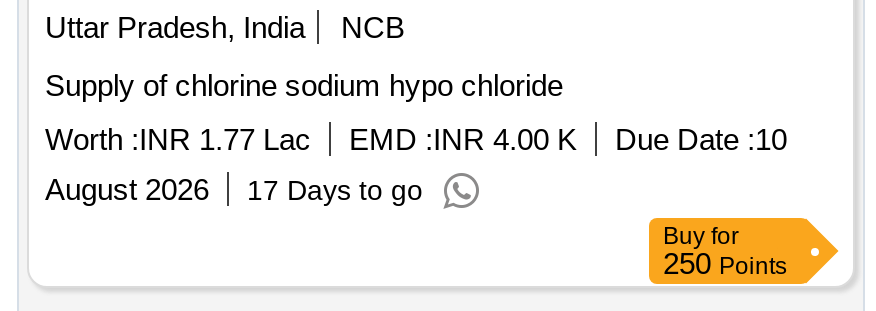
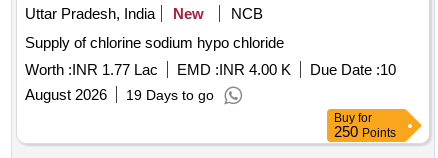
none -> [173,5,204,22] New
[45,172,423,206] August 2026 17 Days to go -> [25,86,214,103] August 2026 19 Days to go

